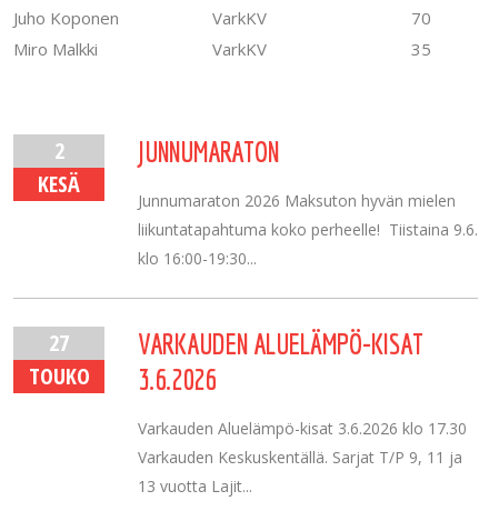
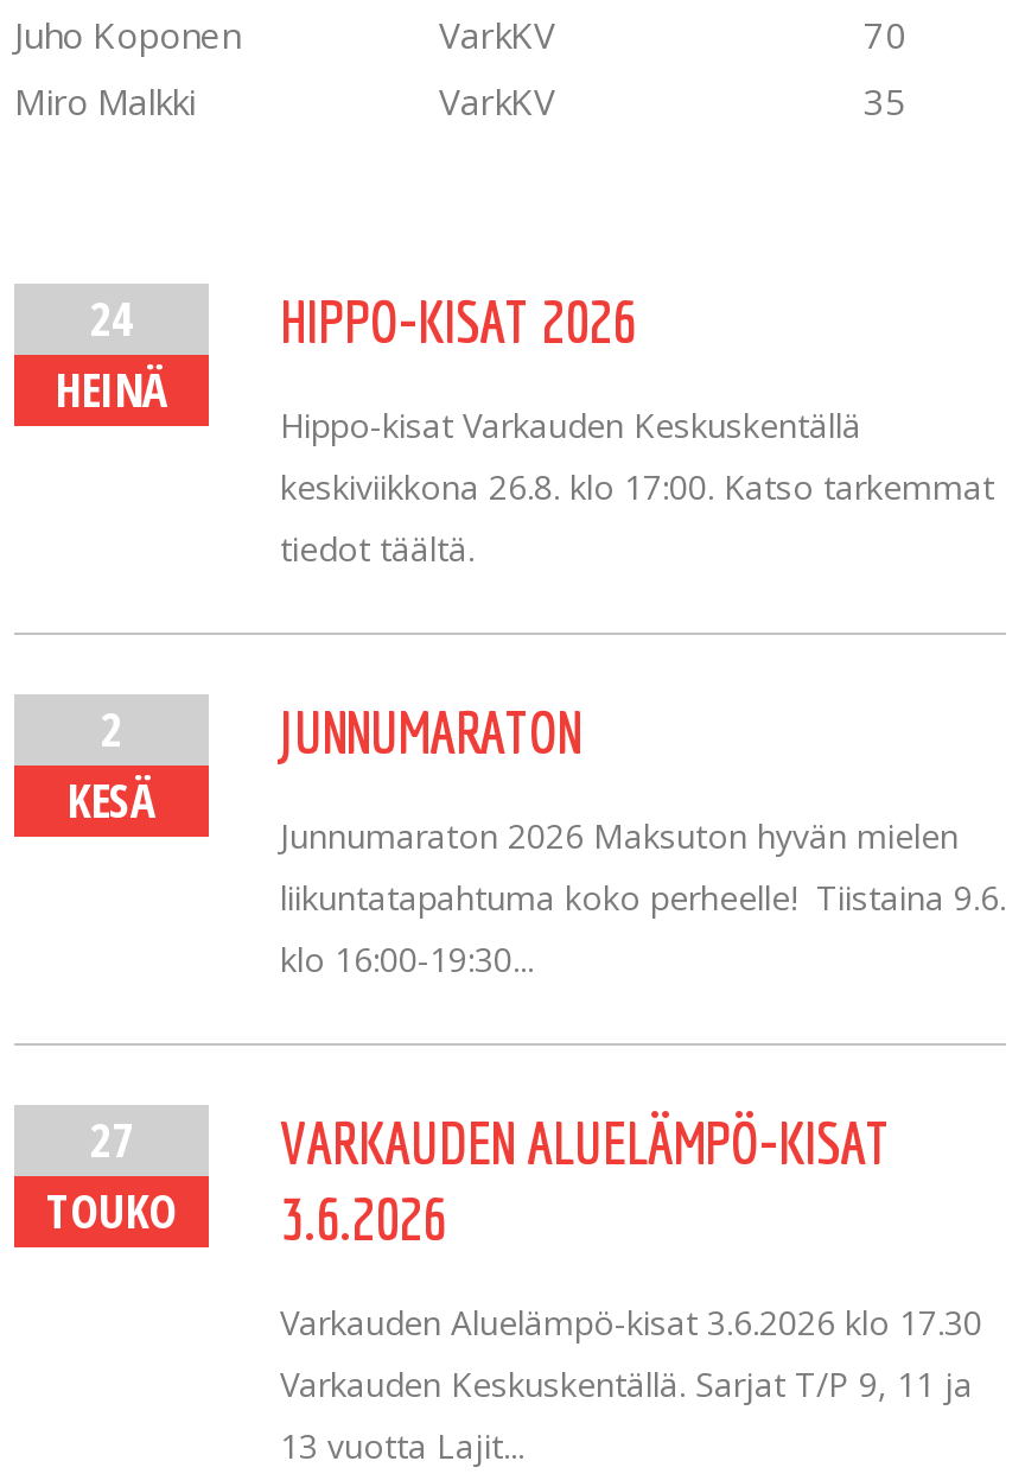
none -> [55,286,168,421] 24 | HEINÄ
none -> [280,286,994,571] HIPPO-KISAT 2026 | Hippo-kisat Varkauden Keskuskentällä | keskiviikkona 26.8. klo 17:00. Katso tarkemmat | tiedot täältä.

